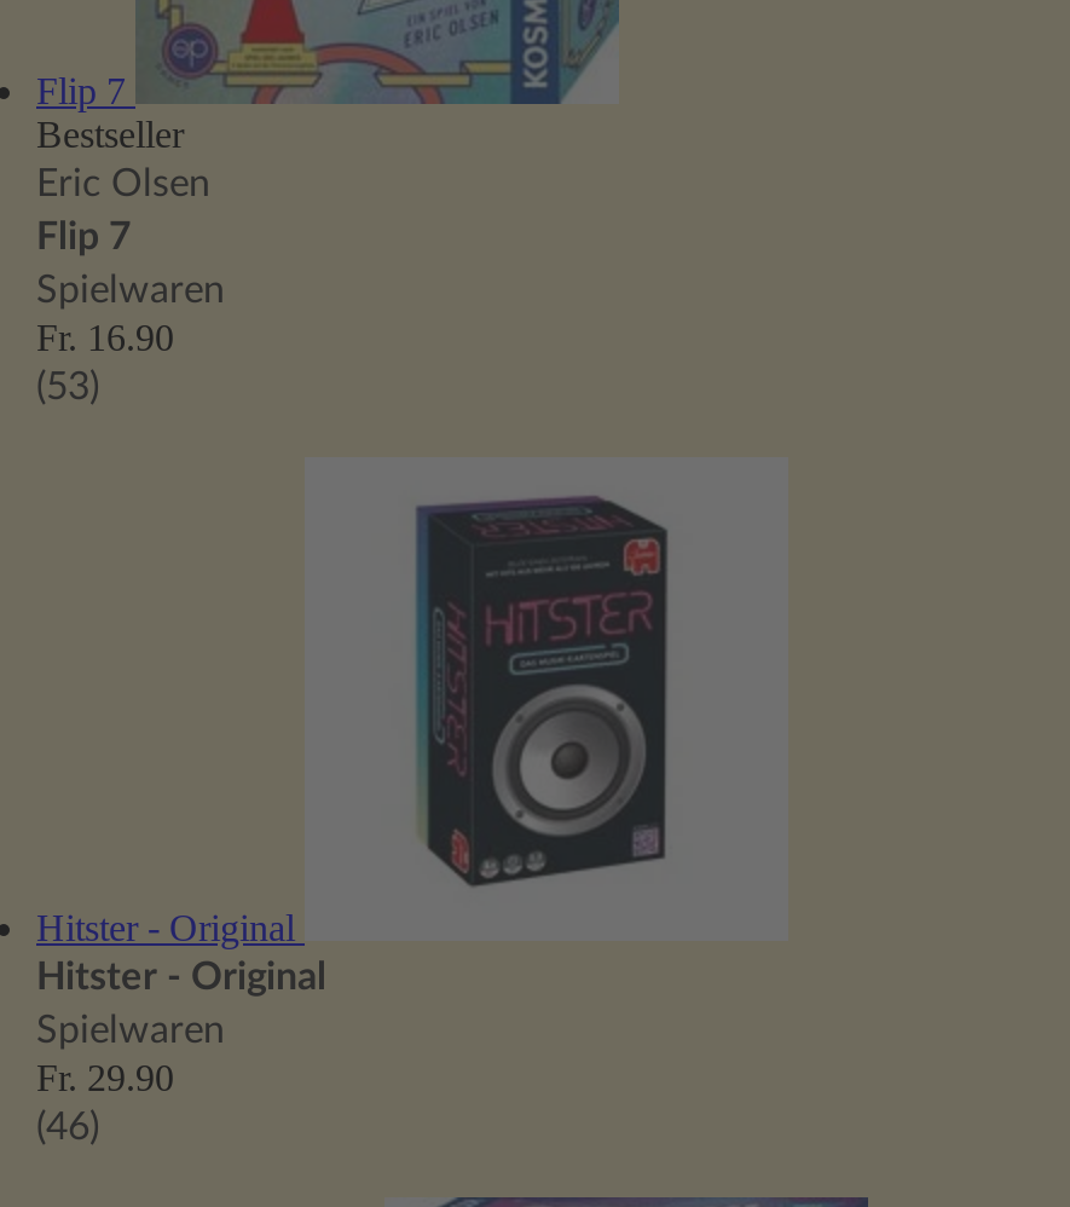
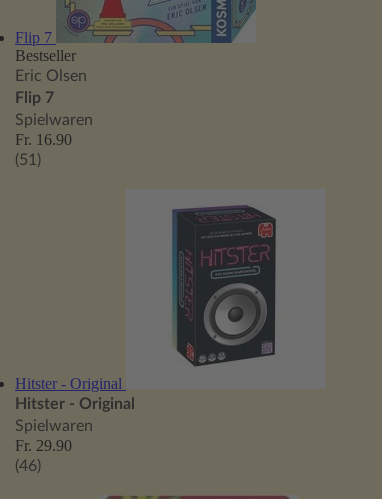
[36,368,99,406] (53) -> [15,152,41,168] (51)

